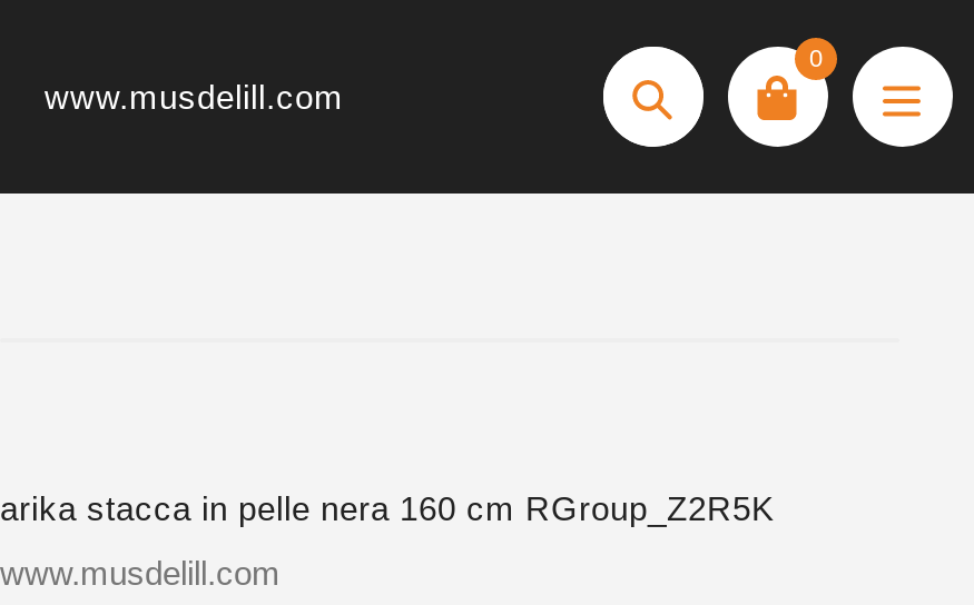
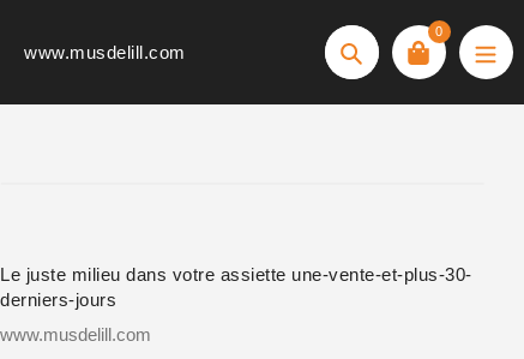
[0,489,775,527] arika stacca in pelle nera 160 cm RGroup_Z2R5K -> [0,264,472,310] Le juste milieu dans votre assiette une-vente-et-plus-30- | derniers-jours

